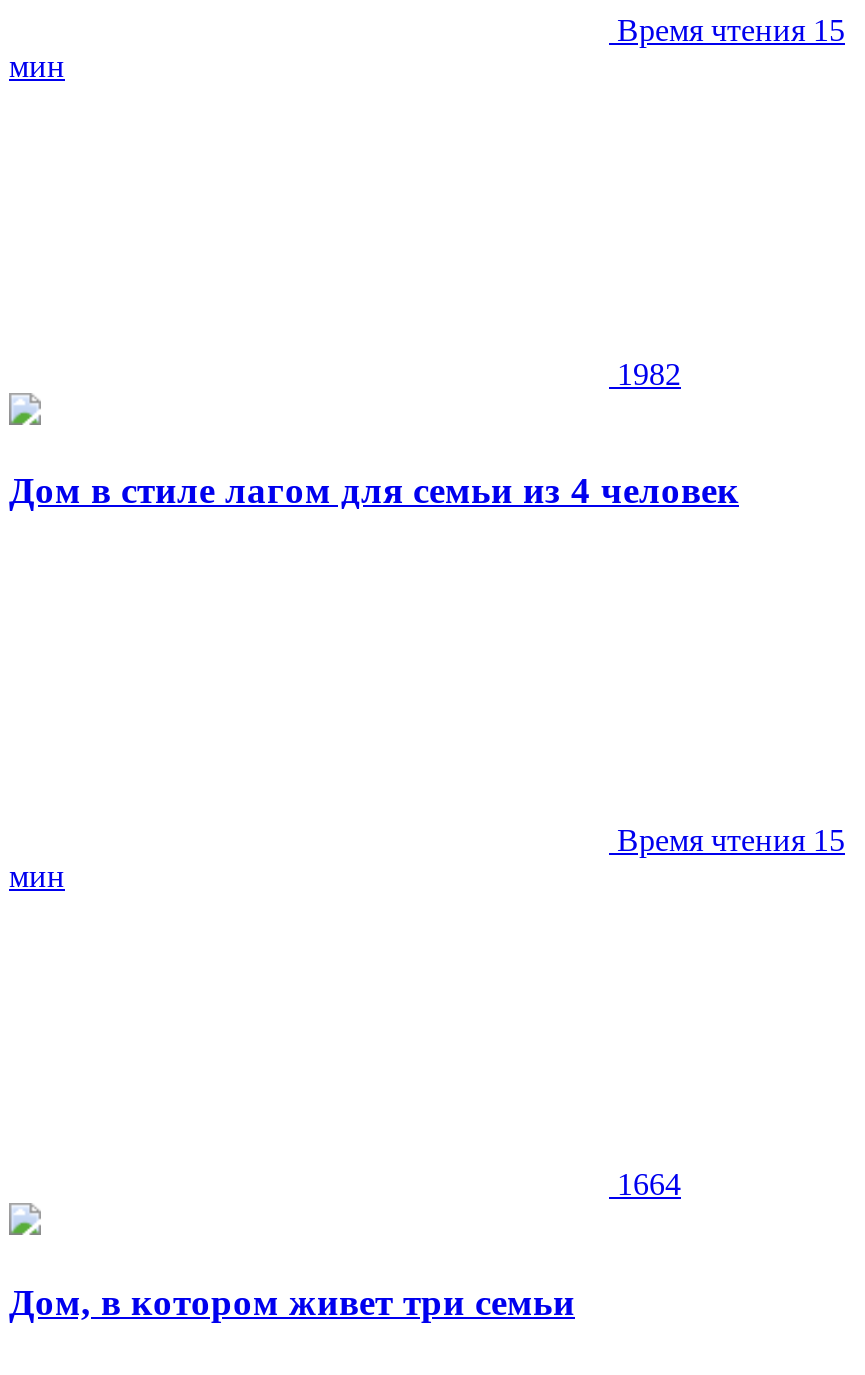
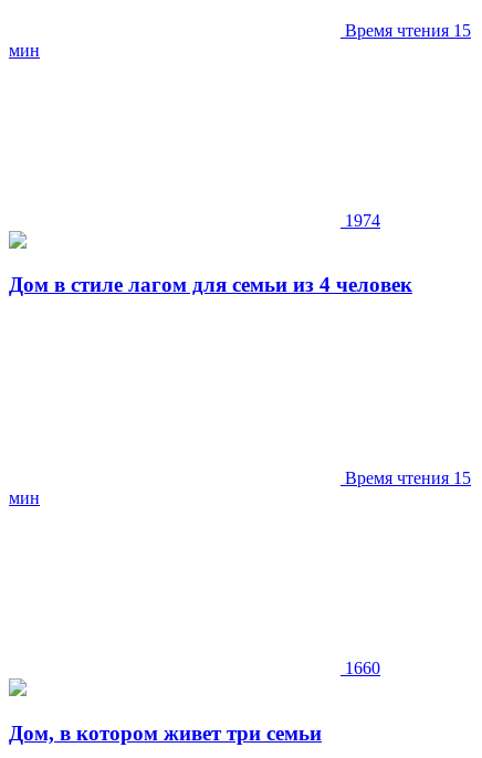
[609,356,681,390] 1982 -> [340,211,380,229] 1974
[609,1167,681,1201] 1664 -> [340,659,380,677] 1660

